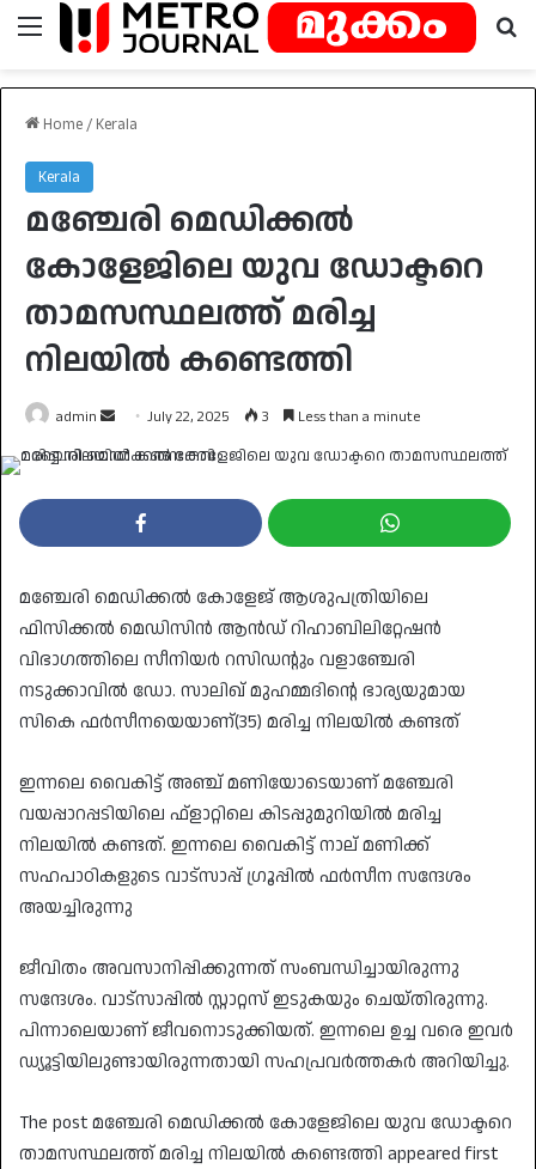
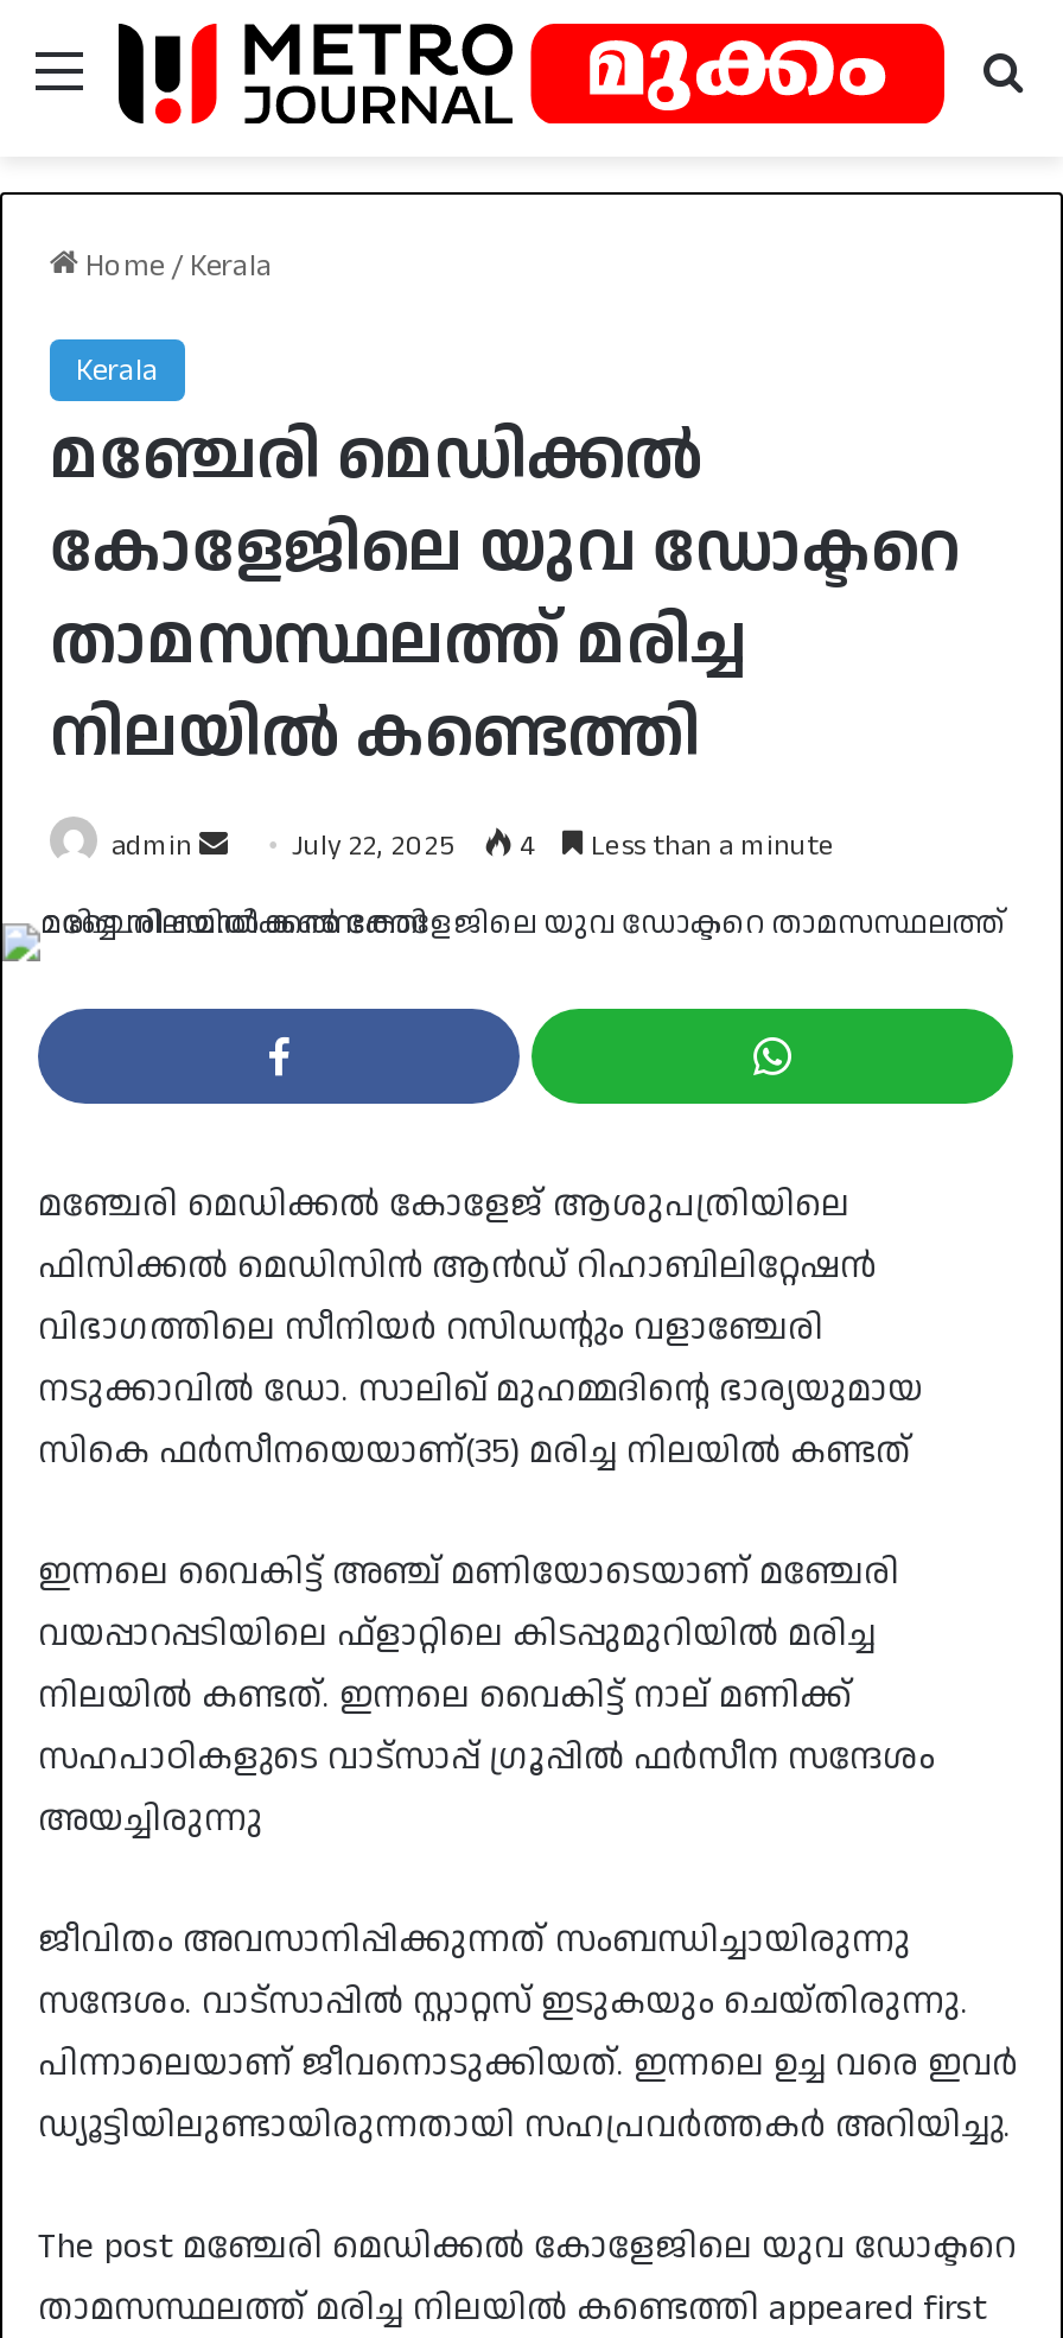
[258,406,269,427] 3 -> [513,825,534,865] 4

